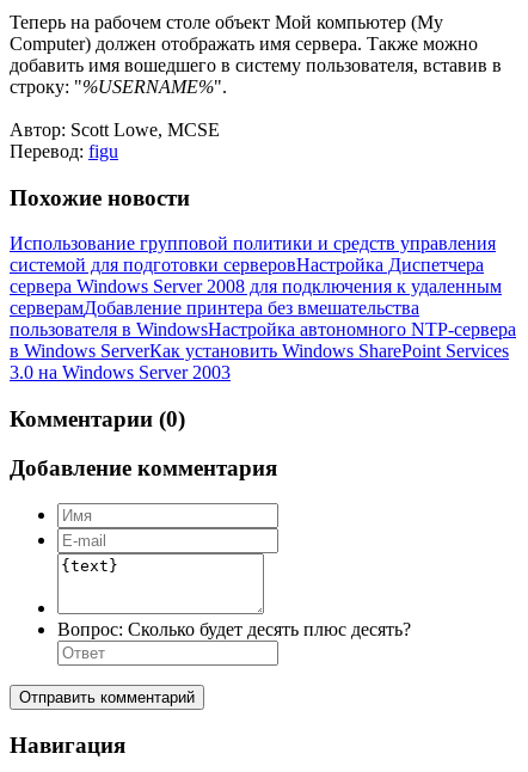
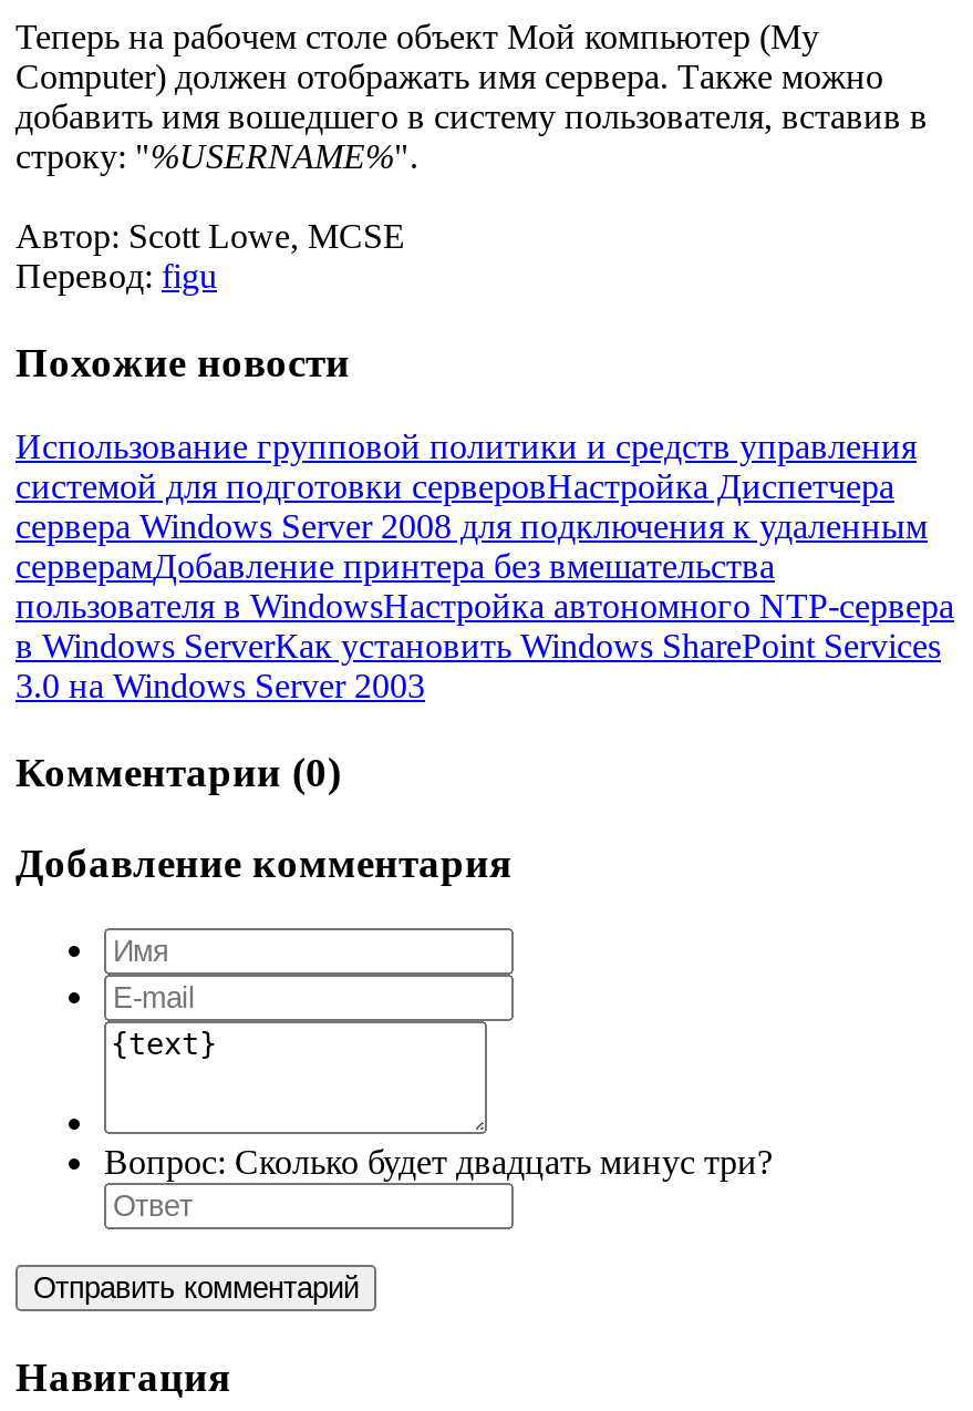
[57,620,411,640] Вопрос: Сколько будет десять плюс десять? -> [104,1144,773,1182] Вопрос: Сколько будет двадцать минус три?

